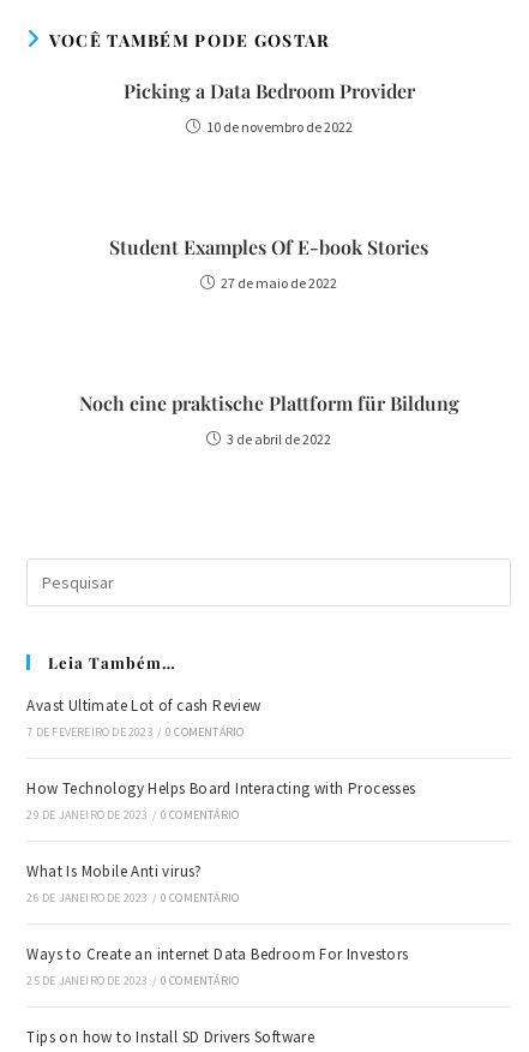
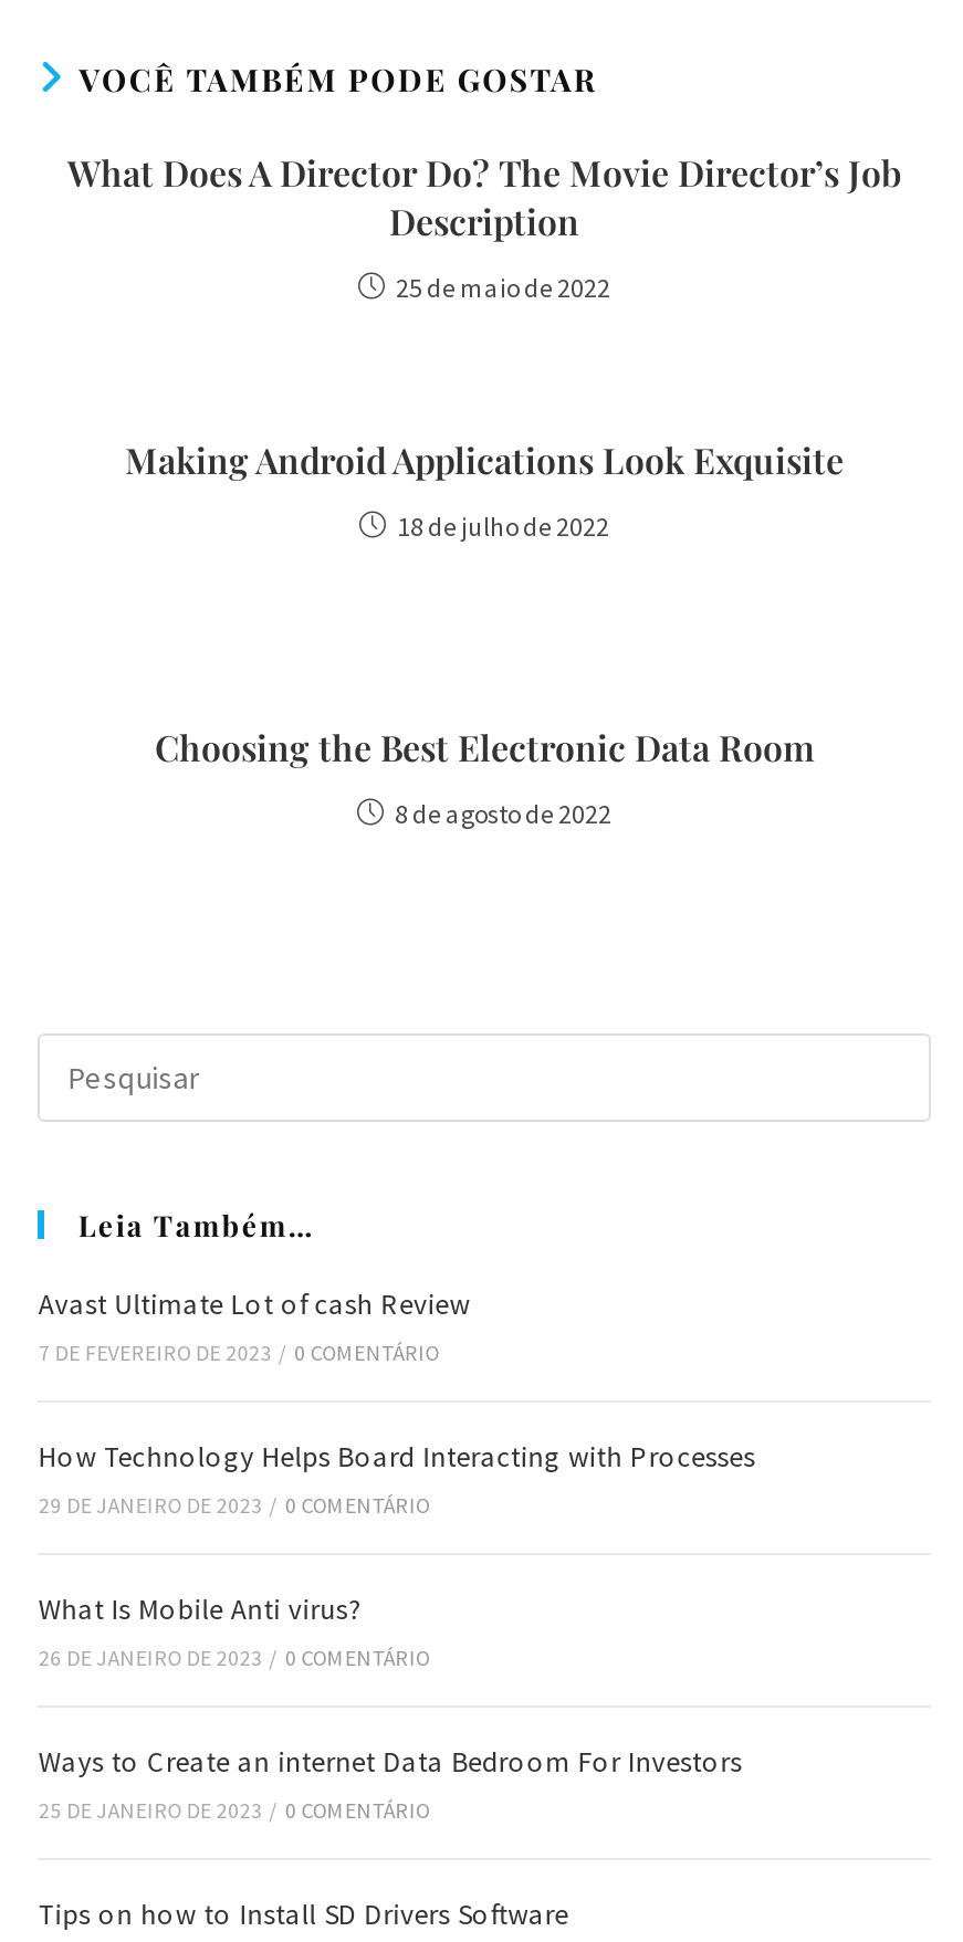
[123,78,414,103] Picking a Data Bedroom Provider -> [67,149,901,244] What Does A Director Do? The Movie Director’s Job | Description
[206,118,352,136] 10 de novembro de 2022 -> [396,271,610,304] 25 de maio de 2022
[109,234,428,259] Student Examples Of E-book Stories -> [125,437,844,483] Making Android Applications Look Exquisite
[221,274,337,292] 27 de maio de 2022 -> [397,510,609,543] 18 de julho de 2022
[79,390,459,416] Noch eine praktische Plattform für Bildung -> [155,724,814,770] Choosing the Best Electronic Data Room
[227,430,331,448] 3 de abril de 2022 -> [395,797,611,830] 8 de agosto de 2022

